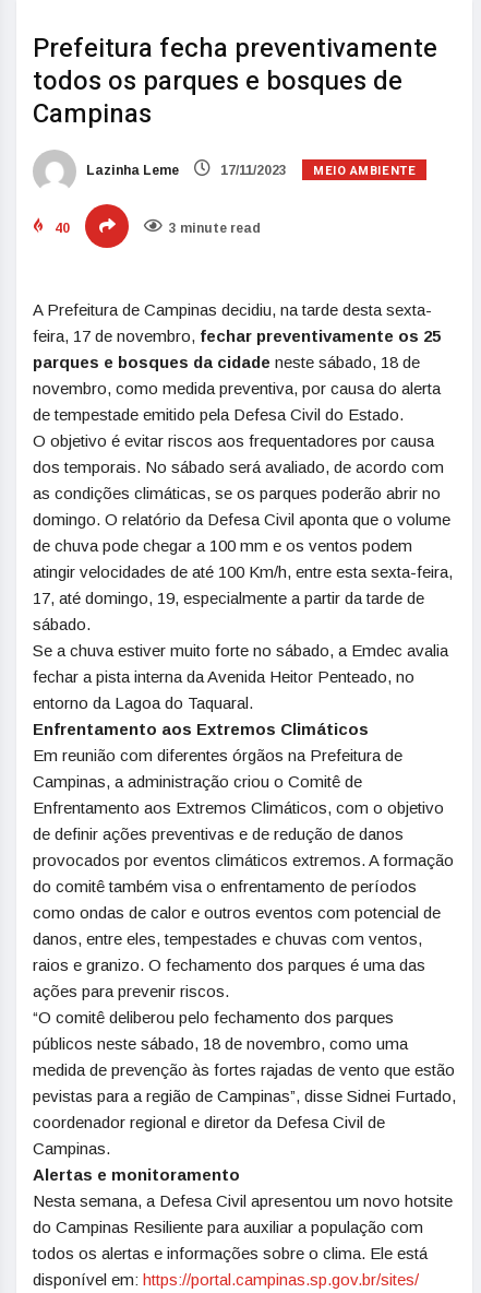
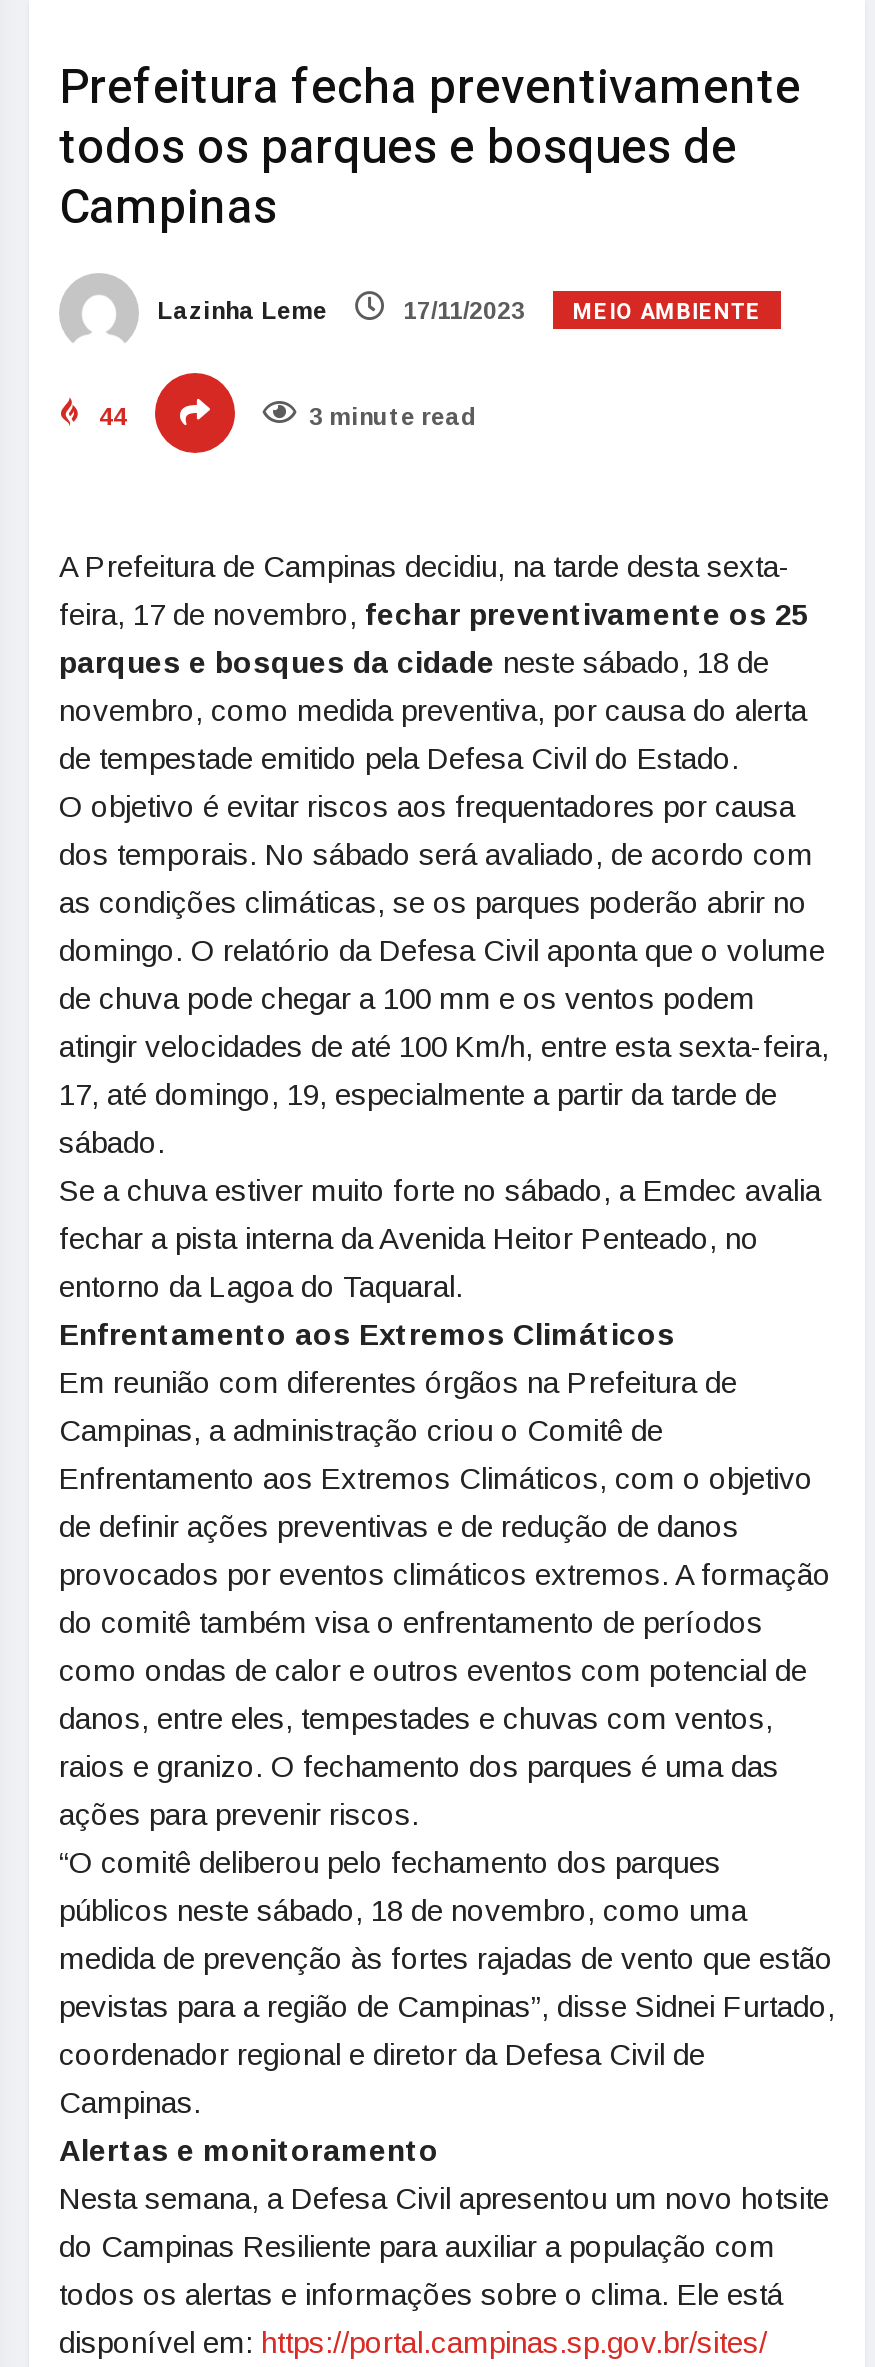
[51,221,70,236] 40 -> [93,403,127,431] 44

